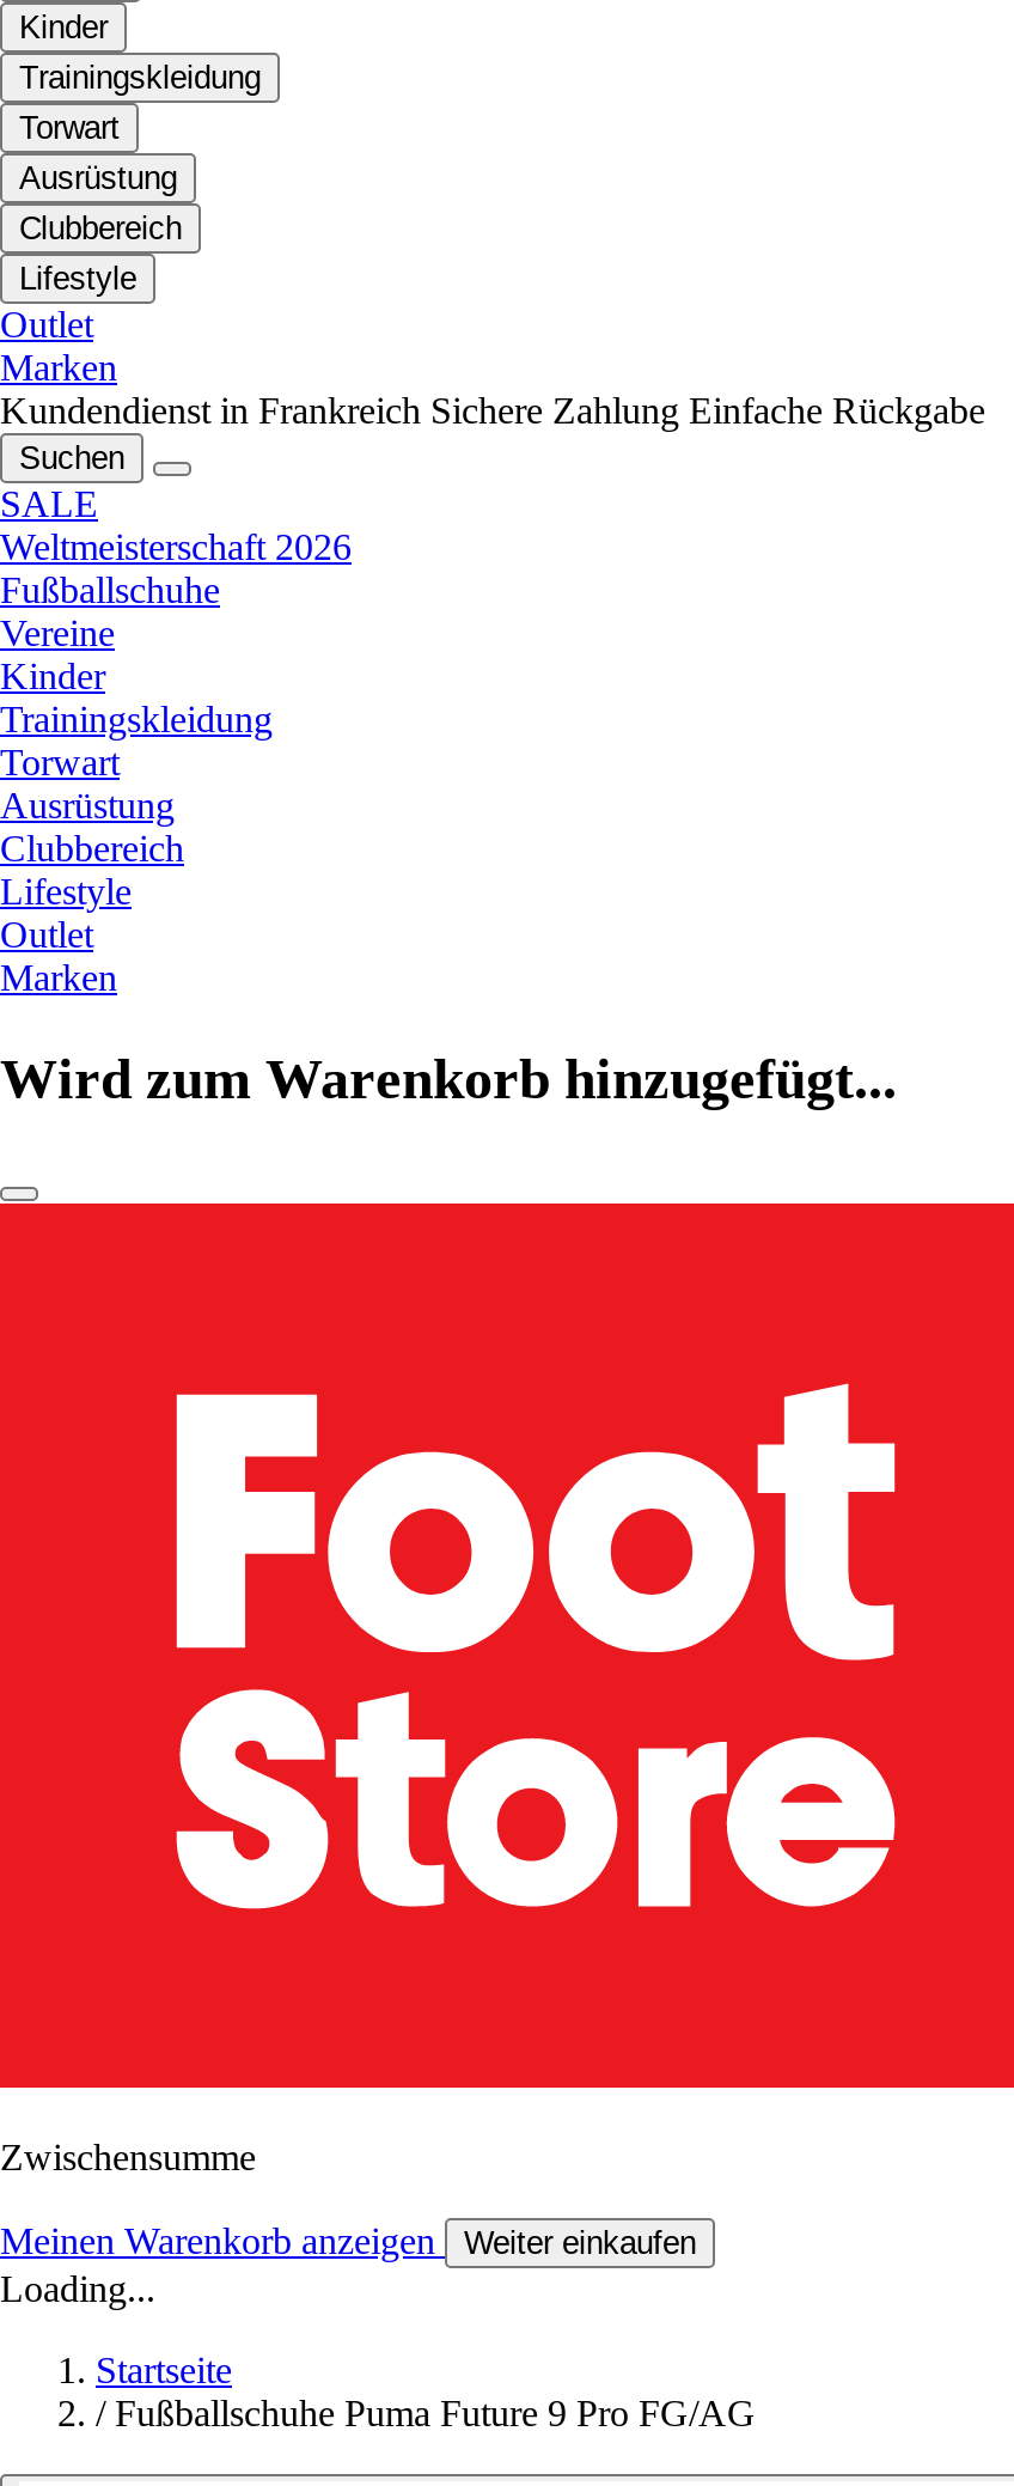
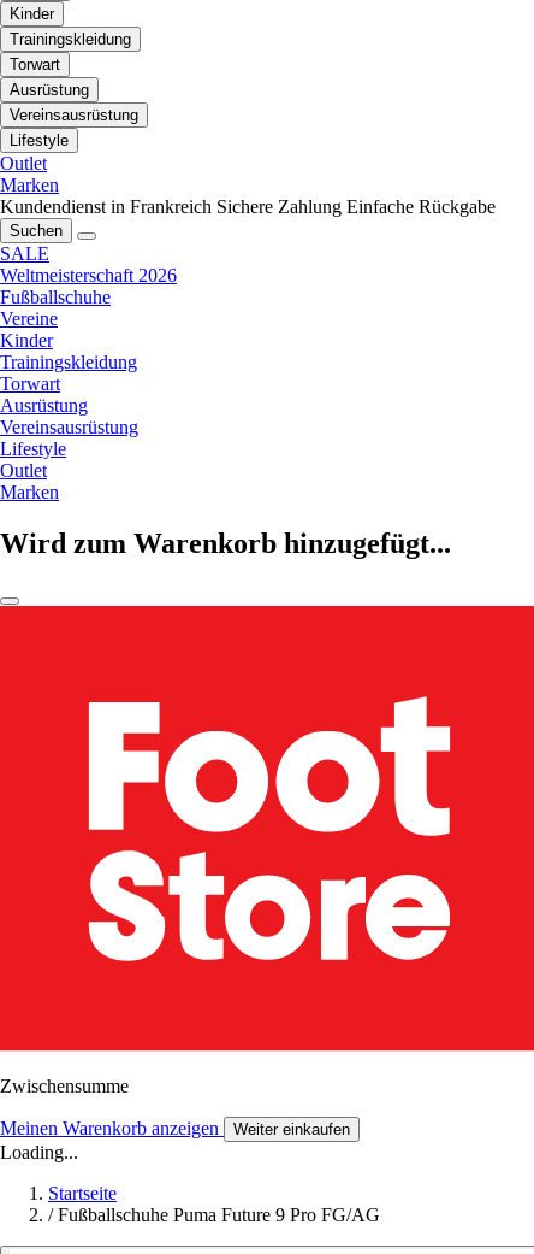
[19,212,182,248] Clubbereich -> [10,107,138,125] Vereinsausrüstung
[0,829,184,870] Clubbereich -> [0,417,138,438] Vereinsausrüstung

